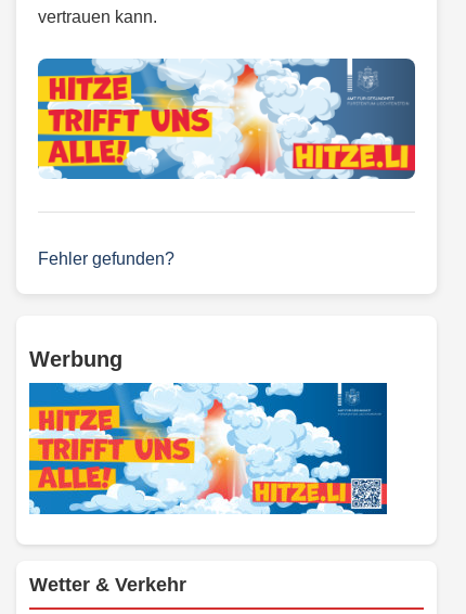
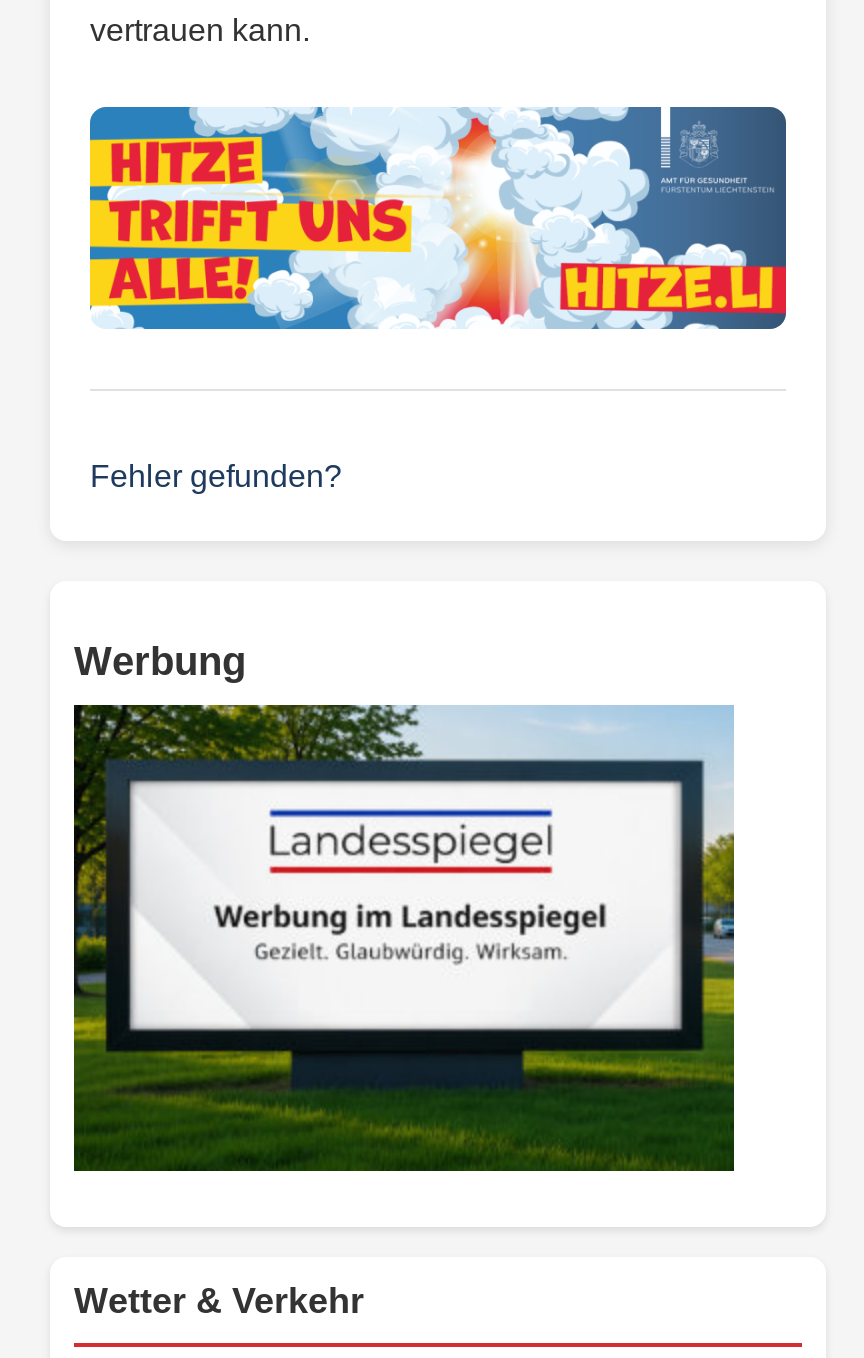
[28,382,388,515] [image] -> [72,703,736,1173] [image]

